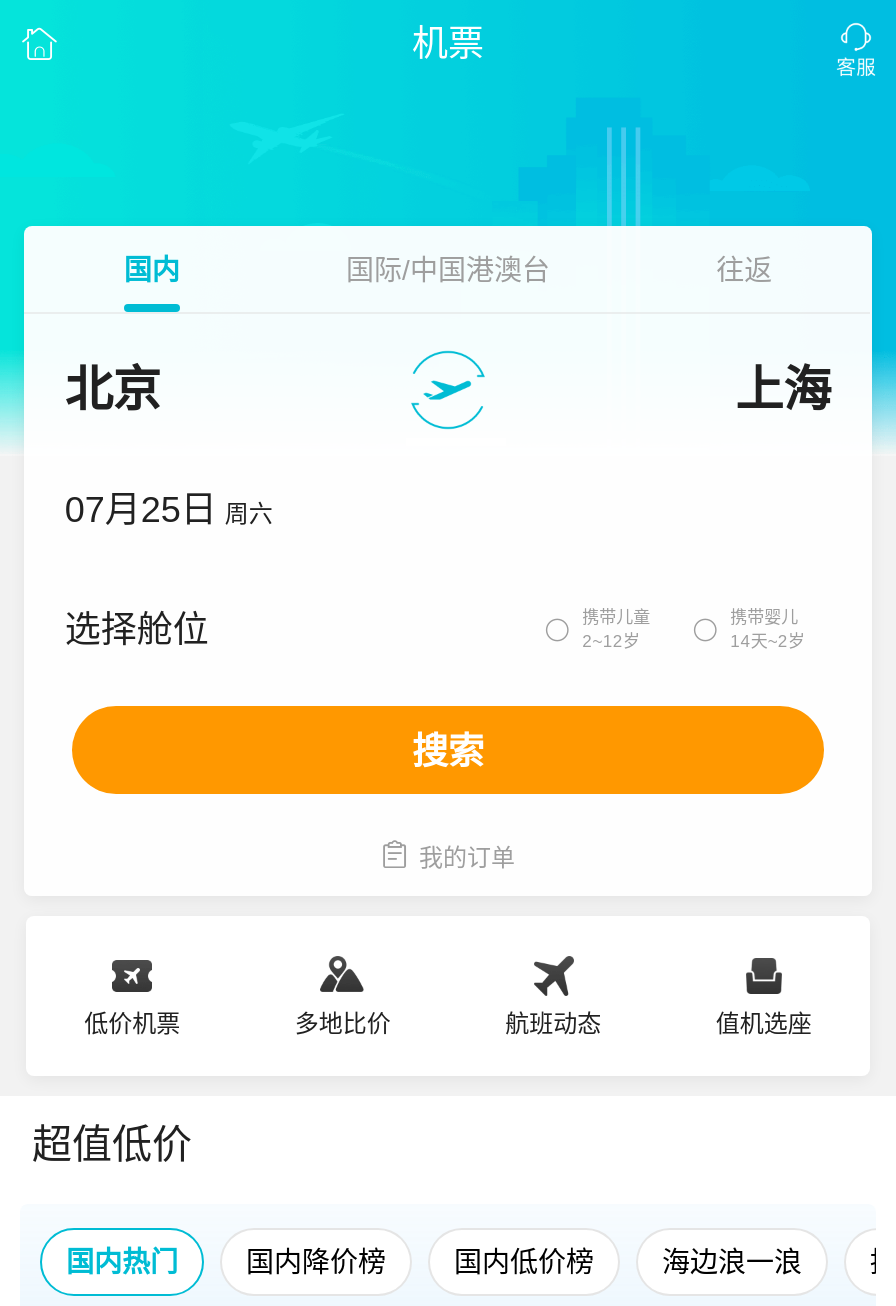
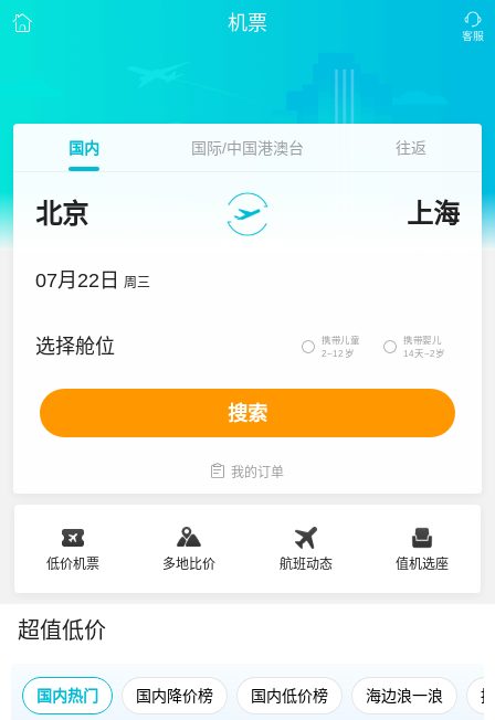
[65,490,273,530] 07月25日 周六 -> [36,269,151,292] 07月22日 周三

